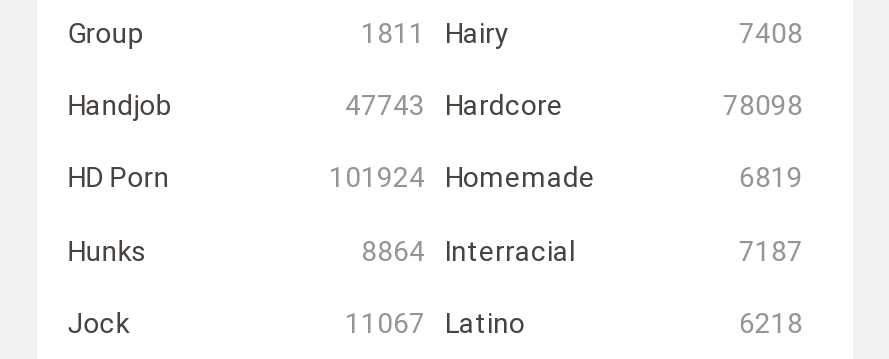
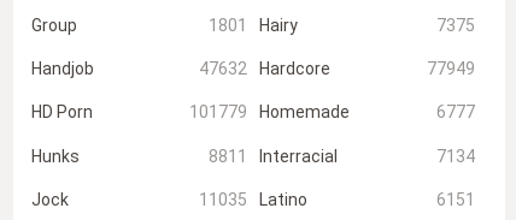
[361,17,509,49] 1811 Hairy -> [209,16,298,35] 1801 Hairy
[739,17,803,49] 7408 -> [436,16,475,35] 7375
[345,89,563,121] 47743 Hardcore -> [199,59,330,78] 47632 Hardcore
[723,89,803,121] 78098 -> [427,59,475,78] 77949
[329,162,595,194] 101924 Homemade -> [189,103,350,122] 101779 Homemade
[739,162,803,194] 6819 -> [436,103,475,122] 6777
[361,234,575,266] 8864 Interracial -> [209,146,338,165] 8811 Interracial
[739,234,803,266] 7187 -> [436,146,475,165] 7134
[345,307,525,339] 11067 Latino -> [199,190,307,209] 11035 Latino
[739,307,803,339] 6218 -> [436,190,475,209] 6151

